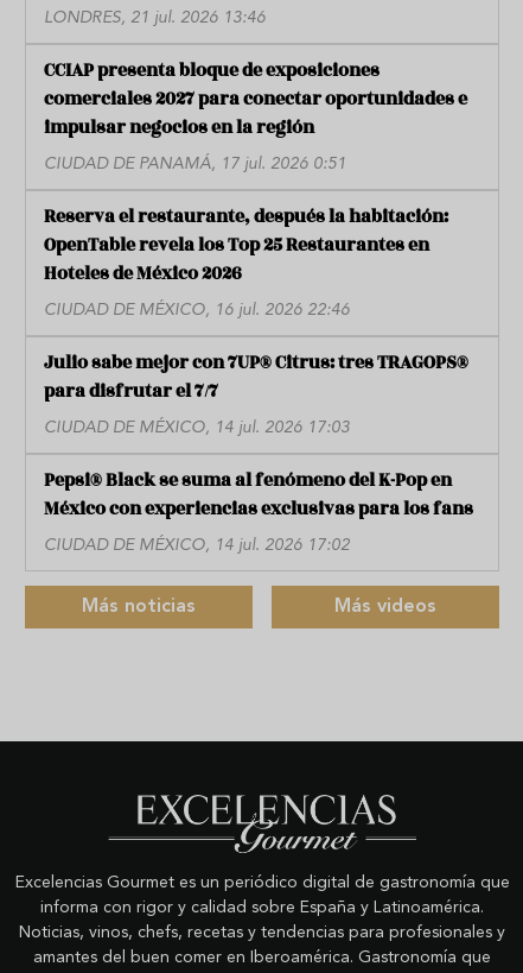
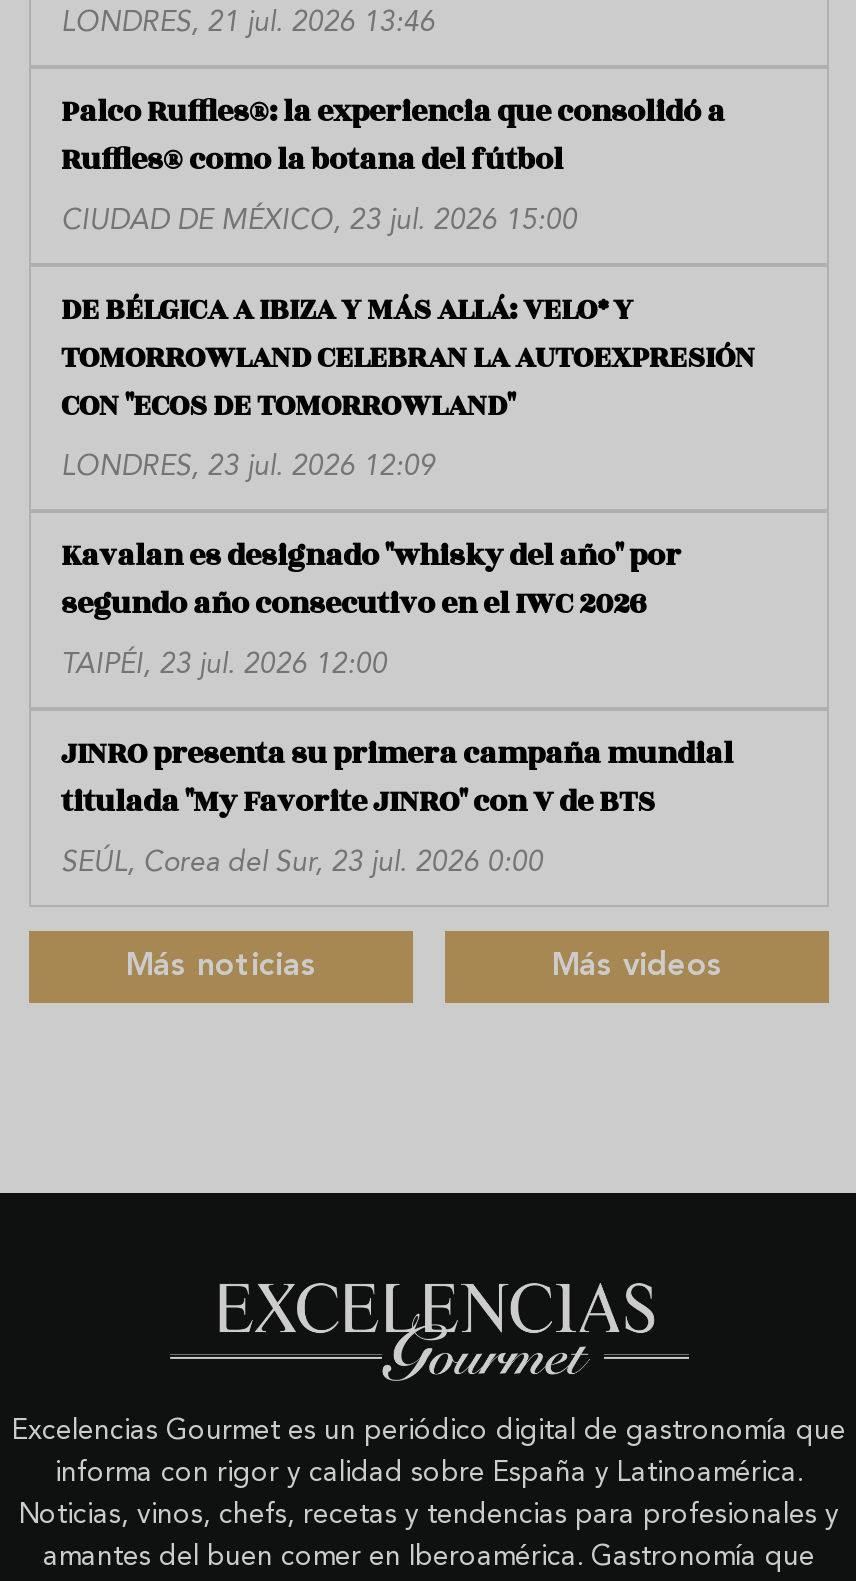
[44,57,467,141] CCIAP presenta bloque de exposiciones | comerciales 2027 para conectar oportunidades e | impulsar negocios en la región -> [61,89,725,183] Palco Ruffles®: la experiencia que consolidó a | Ruffles® como la botana del fútbol
[44,156,346,172] CIUDAD DE PANAMÁ, 17 jul. 2026 0:51 -> [61,207,577,235] CIUDAD DE MÉXICO, 23 jul. 2026 15:00
[44,203,448,287] Reserva el restaurante, después la habitación: | OpenTable revela los Top 25 Restaurantes en | Hoteles de México 2026 -> [61,287,755,429] DE BÉLGICA A IBIZA Y MÁS ALLÁ: VELO* Y | TOMORROWLAND CELEBRAN LA AUTOEXPRESIÓN | CON "ECOS DE TOMORROWLAND"
[44,302,350,318] CIUDAD DE MÉXICO, 16 jul. 2026 22:46 -> [61,453,435,481] LONDRES, 23 jul. 2026 12:09
[44,349,468,405] Julio sabe mejor con 7UP® Citrus: tres TRAGOPS® | para disfrutar el 7/7 -> [61,533,681,627] Kavalan es designado "whisky del año" por | segundo año consecutivo en el IWC 2026
[44,419,350,436] CIUDAD DE MÉXICO, 14 jul. 2026 17:03 -> [61,651,387,679] TAIPÉI, 23 jul. 2026 12:00
[44,467,473,523] Pepsi® Black se suma al fenómeno del K-Pop en | México con experiencias exclusivas para los fans -> [61,731,733,825] JINRO presenta su primera campaña mundial | titulada "My Favorite JINRO" con V de BTS
[44,537,350,554] CIUDAD DE MÉXICO, 14 jul. 2026 17:02 -> [61,849,543,877] SEÚL, Corea del Sur, 23 jul. 2026 0:00

